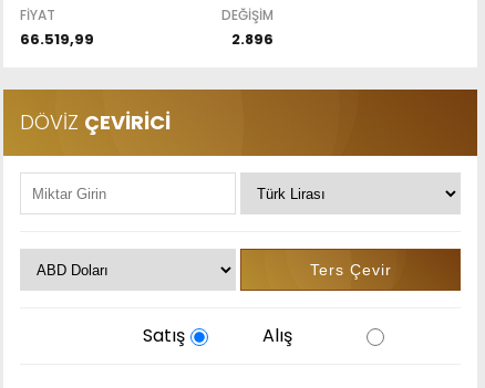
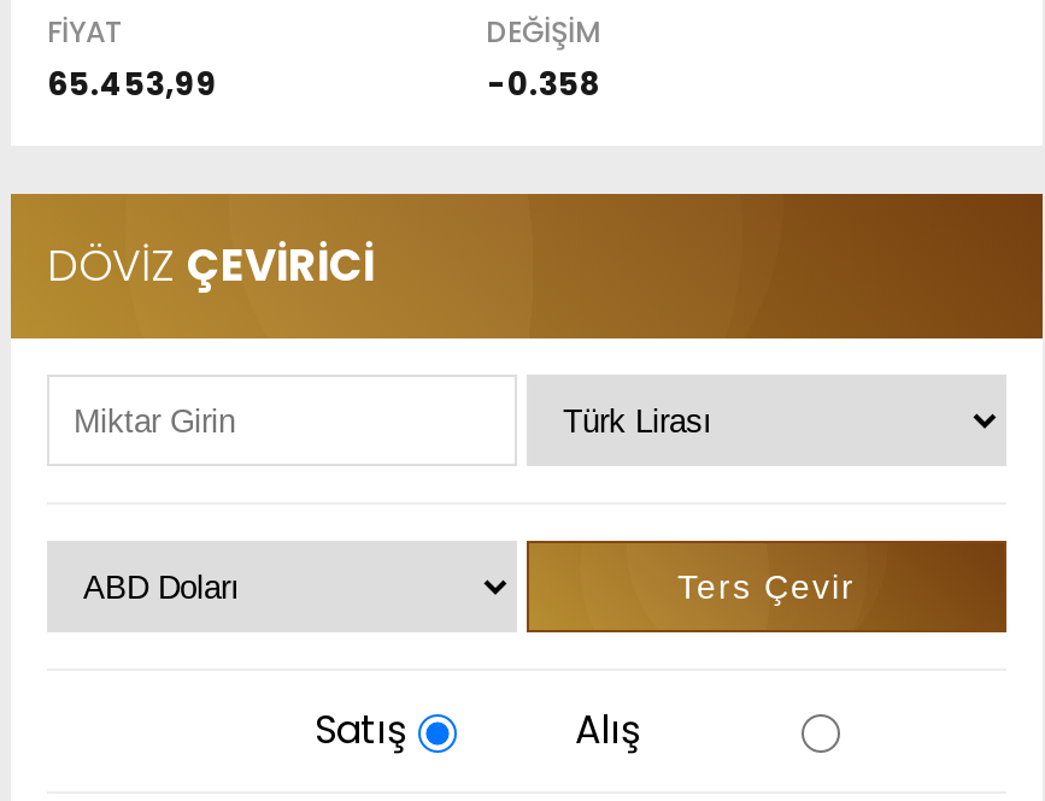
[20,29,94,50] 66.519,99 -> [47,62,218,108] 65.453,99
[231,29,274,50] 2.896 -> [488,62,599,108] -0.358

